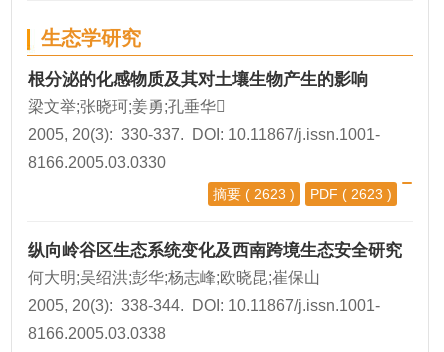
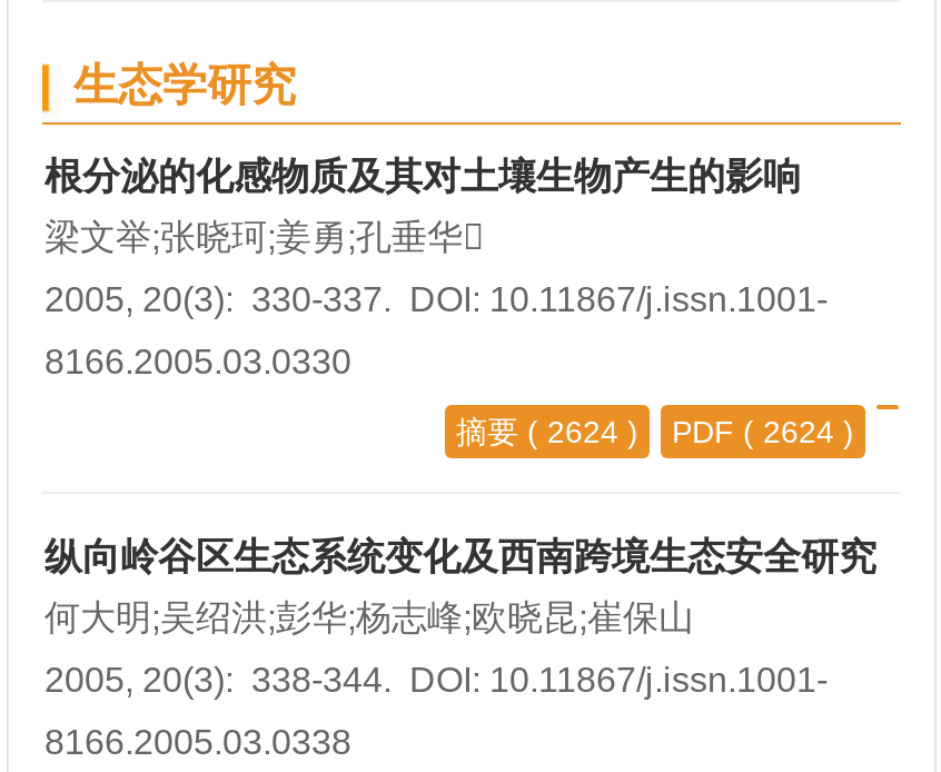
[213,186,295,202] 摘要( 2623 ) -> [456,414,638,450] 摘要( 2624 )
[310,186,392,202] PDF ( 2623 ) -> [672,414,854,450] PDF ( 2624 )

